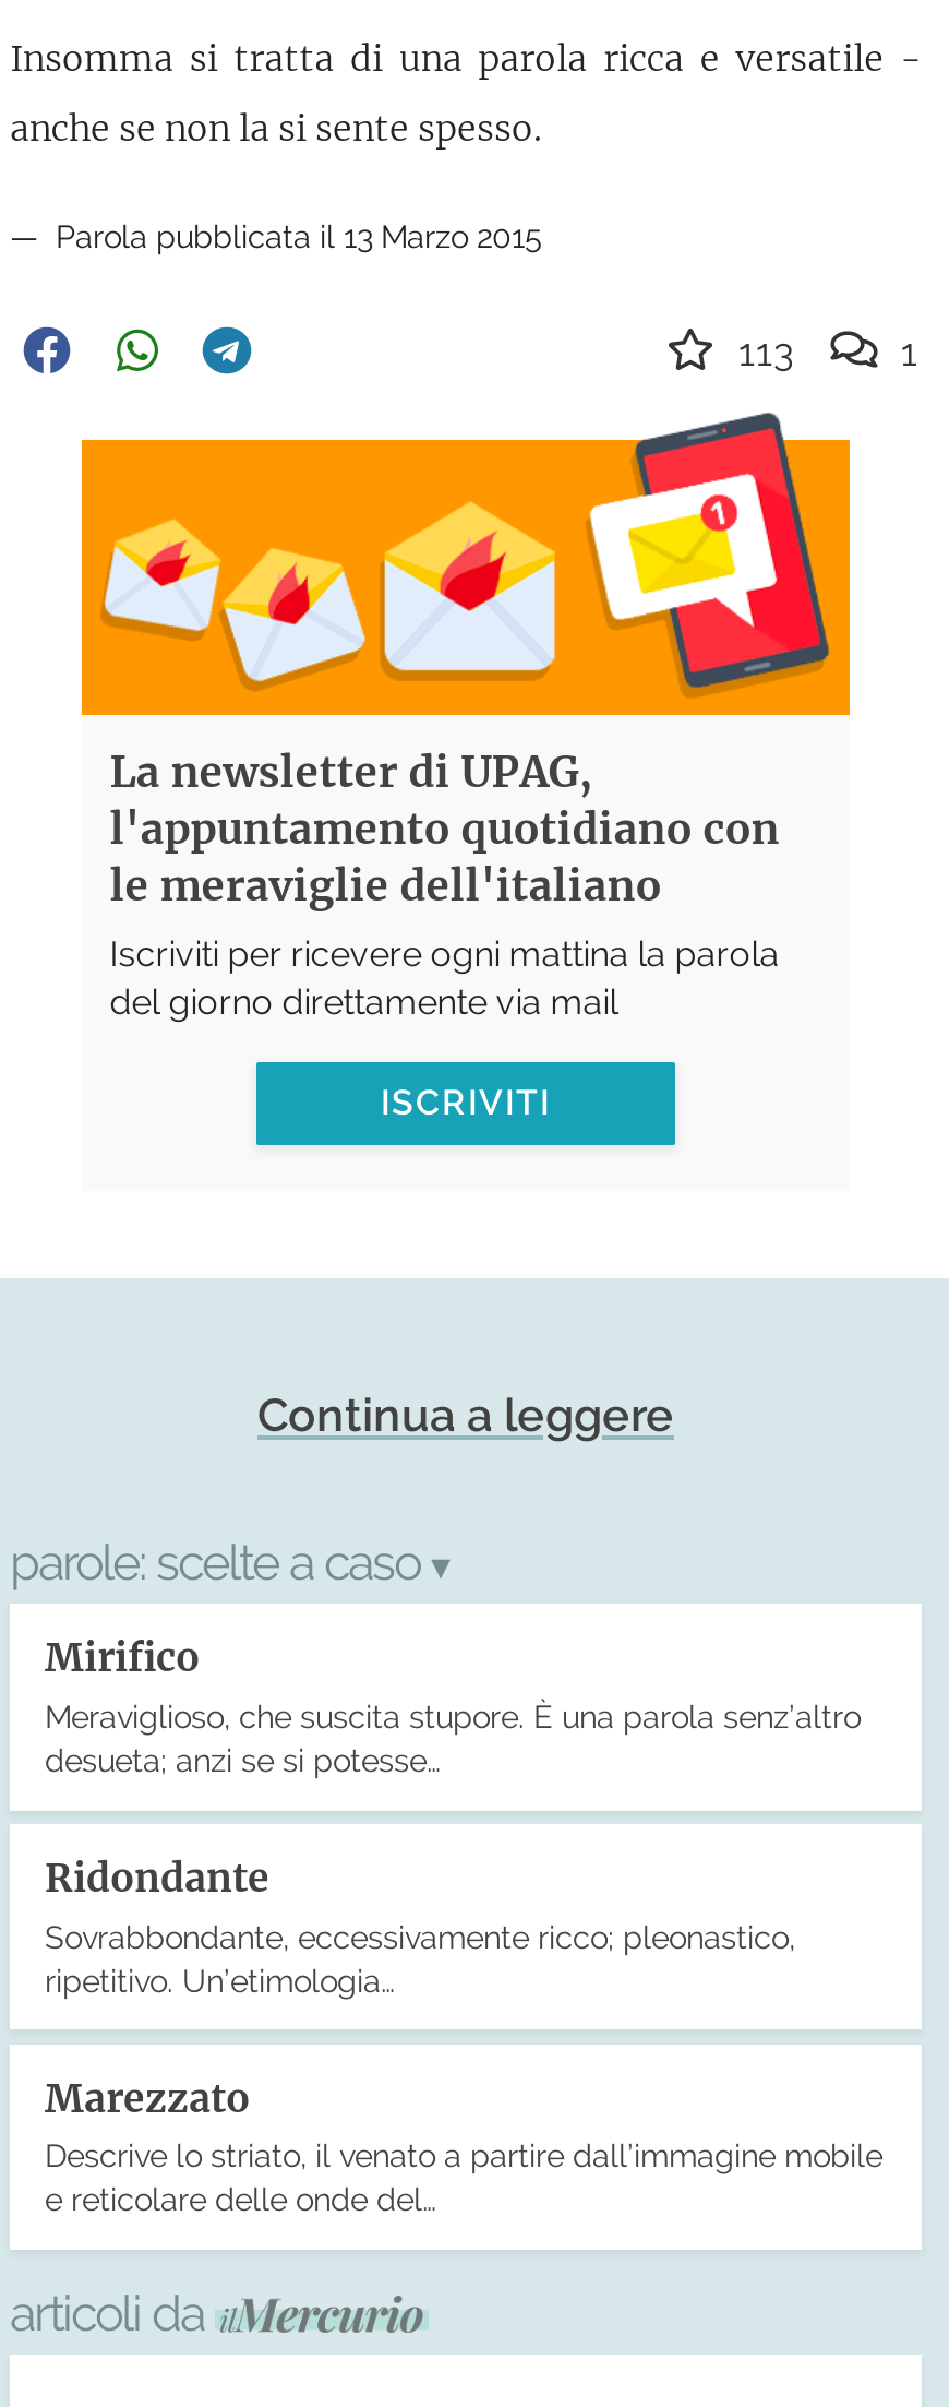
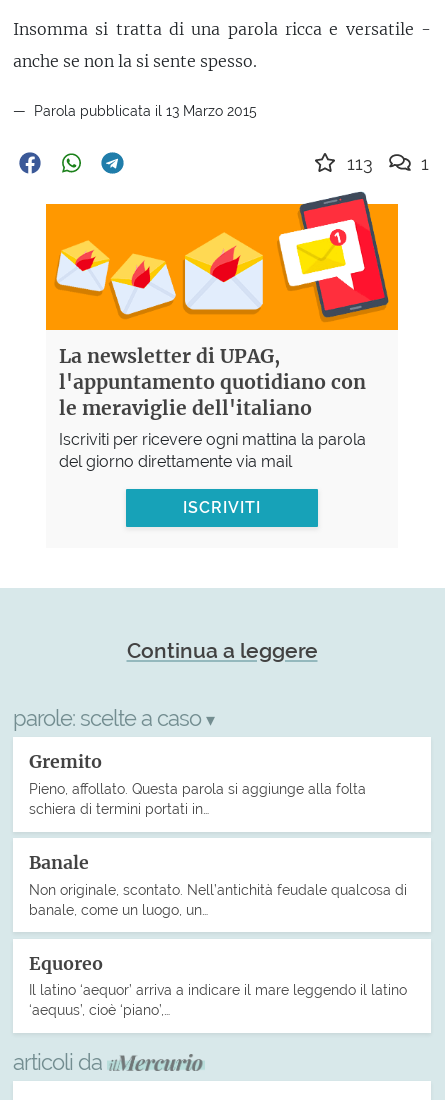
[45,1634,861,1778] Mirifico | Meraviglioso, che suscita stupore. È una parola senz’altro | desueta; anzi se si potesse… -> [29,751,366,817] Gremito | Pieno, affollato. Questa parola si aggiunge alla folta | schiera di termini portati in…
[45,1854,795,1998] Ridondante | Sovrabbondante, eccessivamente ricco; pleonastico, | ripetitivo. Un’etimologia… -> [29,852,407,917] Banale | Non originale, scontato. Nell’antichità feudale qualcosa di | banale, come un luogo, un…
[45,2074,882,2218] Marezzato | Descrive lo striato, il venato a partire dall’immagine mobile | e reticolare delle onde del… -> [29,952,407,1018] Equoreo | Il latino ‘aequor’ arriva a indicare il mare leggendo il latino | ‘aequus’, cioè ‘piano’,…

